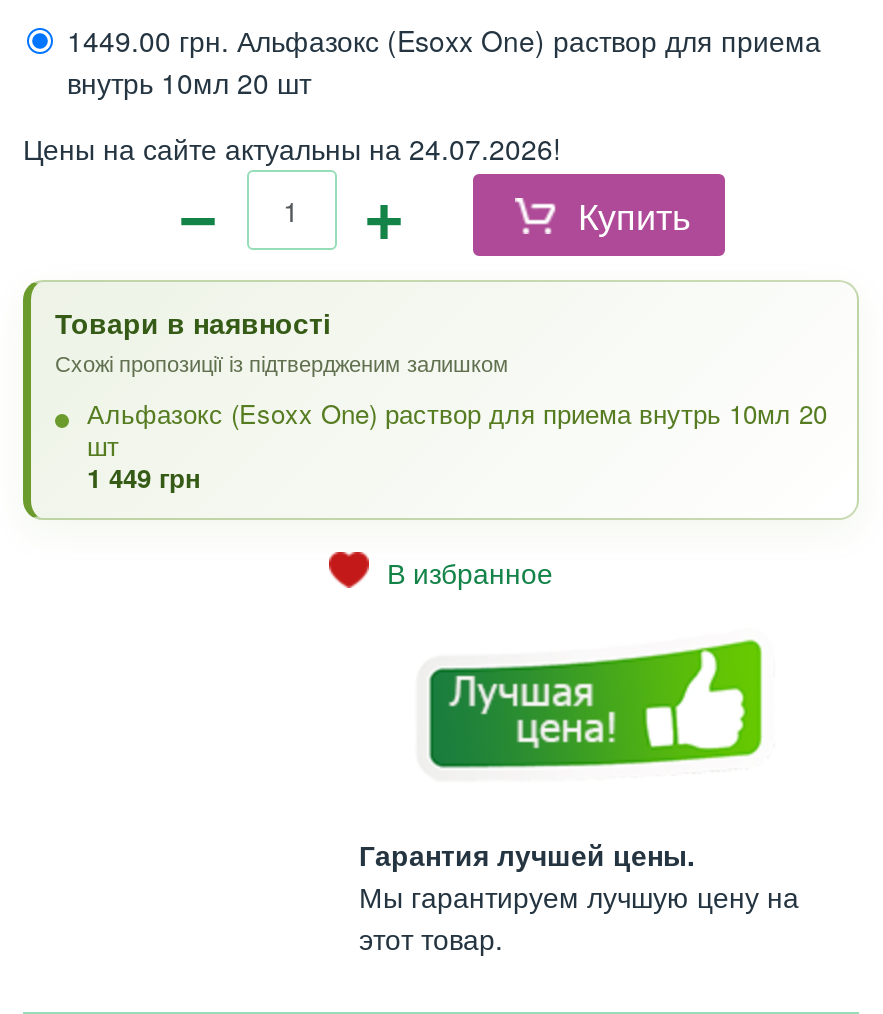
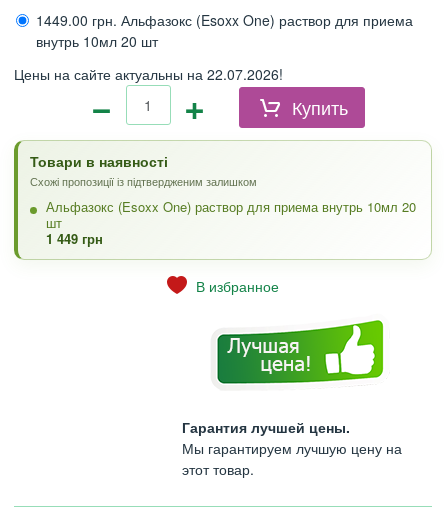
[23,129,561,169] Цены на сайте актуальны на 24.07.2026! -> [14,64,283,84] Цены на сайте актуальны на 22.07.2026!

